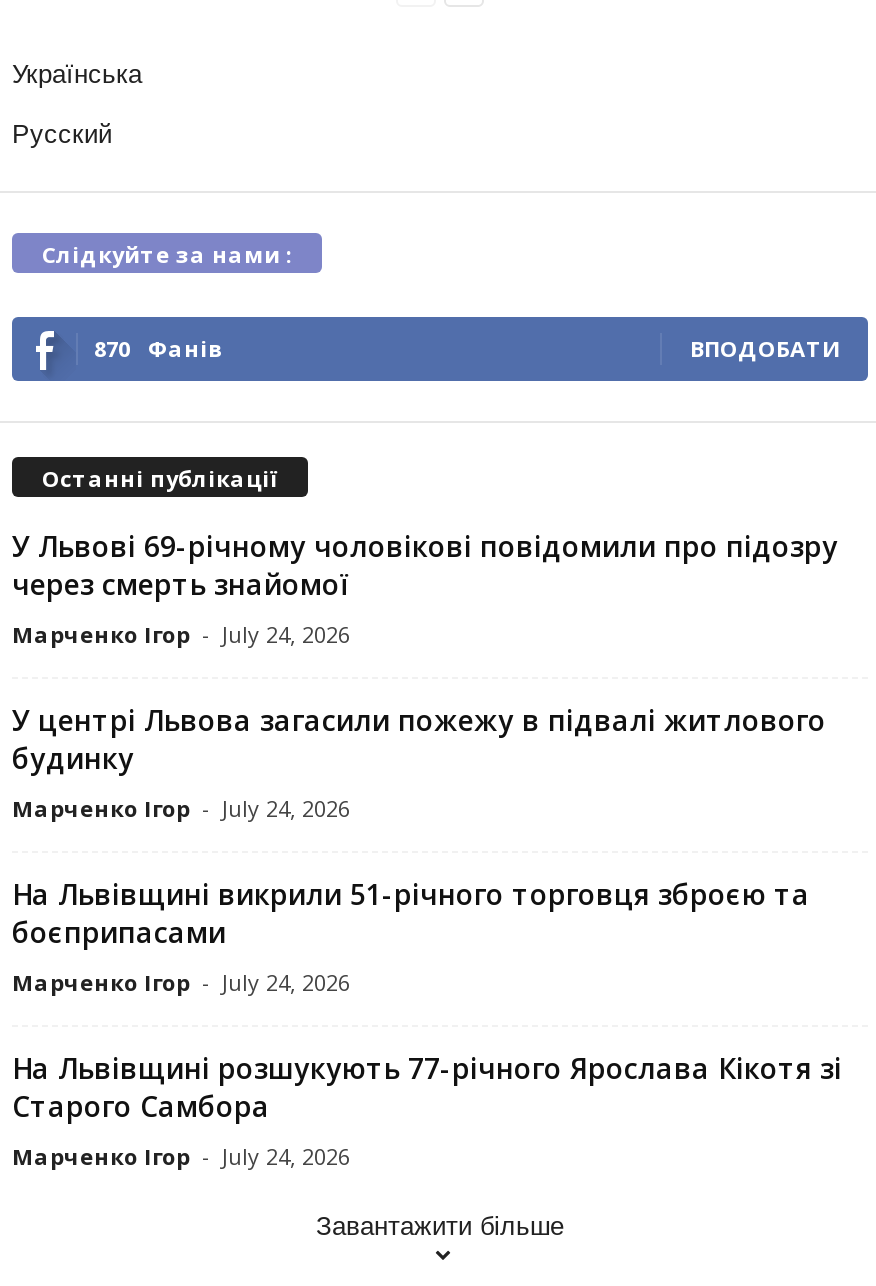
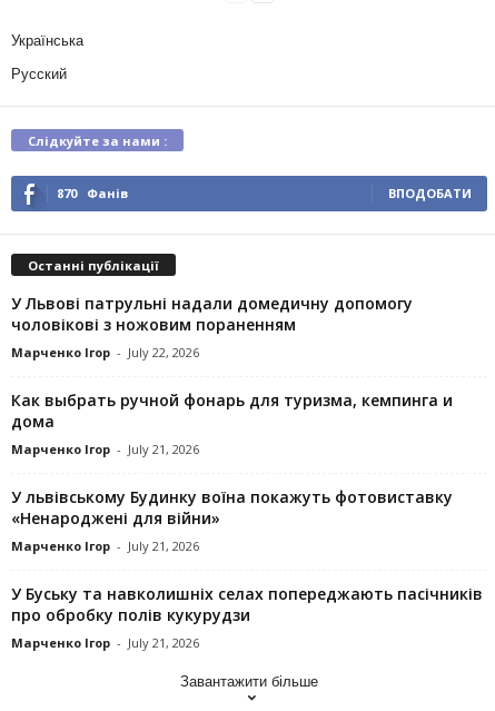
[12,526,838,648] У Львові 69-річному чоловікові повідомили про підозру | через смерть знайомої | Марченко Ігор - July 24, 2026 -> [11,292,413,360] У Львові патрульні надали домедичну допомогу | чоловікові з ножовим пораненням | Марченко Ігор - July 22, 2026
[12,700,826,822] У центрі Львова загасили пожежу в підвалі житлового | будинку | Марченко Ігор - July 24, 2026 -> [11,389,453,457] Как выбрать ручной фонарь для туризма, кемпинга и | дома | Марченко Ігор - July 21, 2026
[12,874,810,996] На Львівщині викрили 51-річного торговця зброєю та | боєприпасами | Марченко Ігор - July 24, 2026 -> [11,486,453,554] У львівському Будинку воїна покажуть фотовиставку | «Ненароджені для війни» | Марченко Ігор - July 21, 2026
[12,1048,842,1170] На Львівщині розшукують 77-річного Ярослава Кікотя зі | Старого Самбора | Марченко Ігор - July 24, 2026 -> [11,583,483,651] У Буську та навколишніх селах попереджають пасічників | про обробку полів кукурудзи | Марченко Ігор - July 21, 2026

